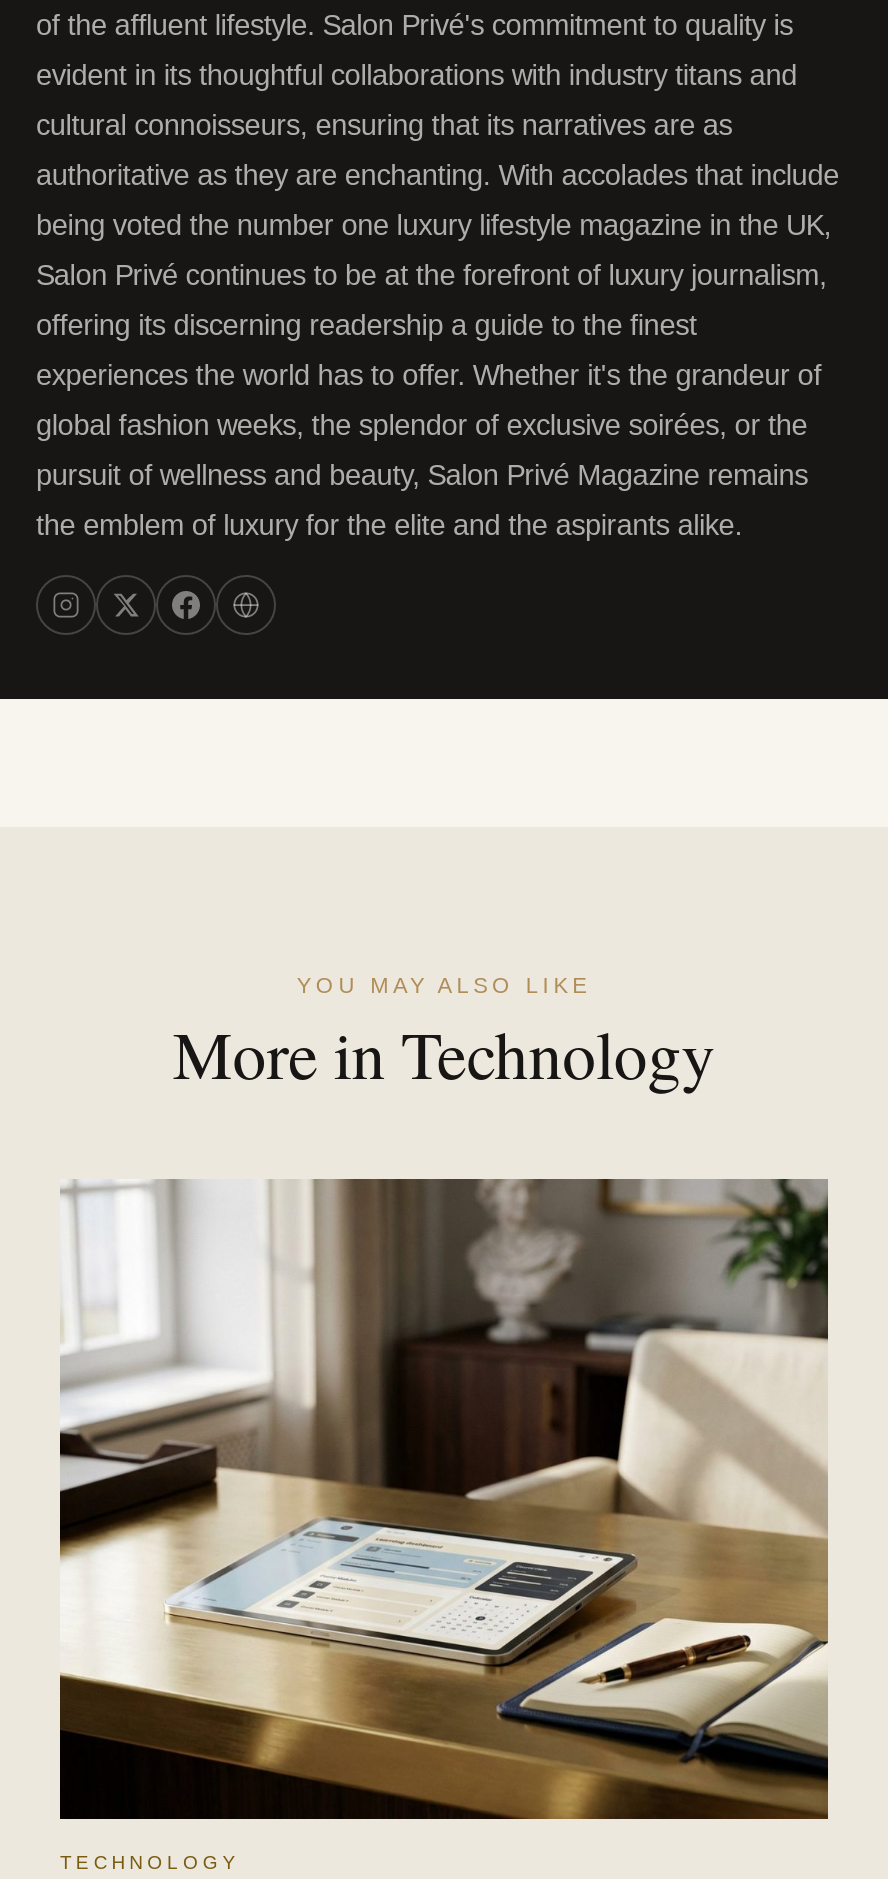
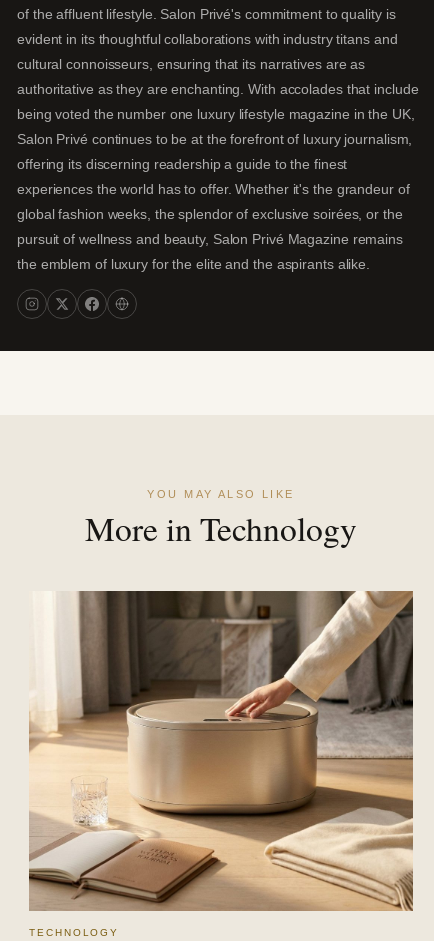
[58,1179,830,1821] [image] -> [28,590,414,911] [image]

